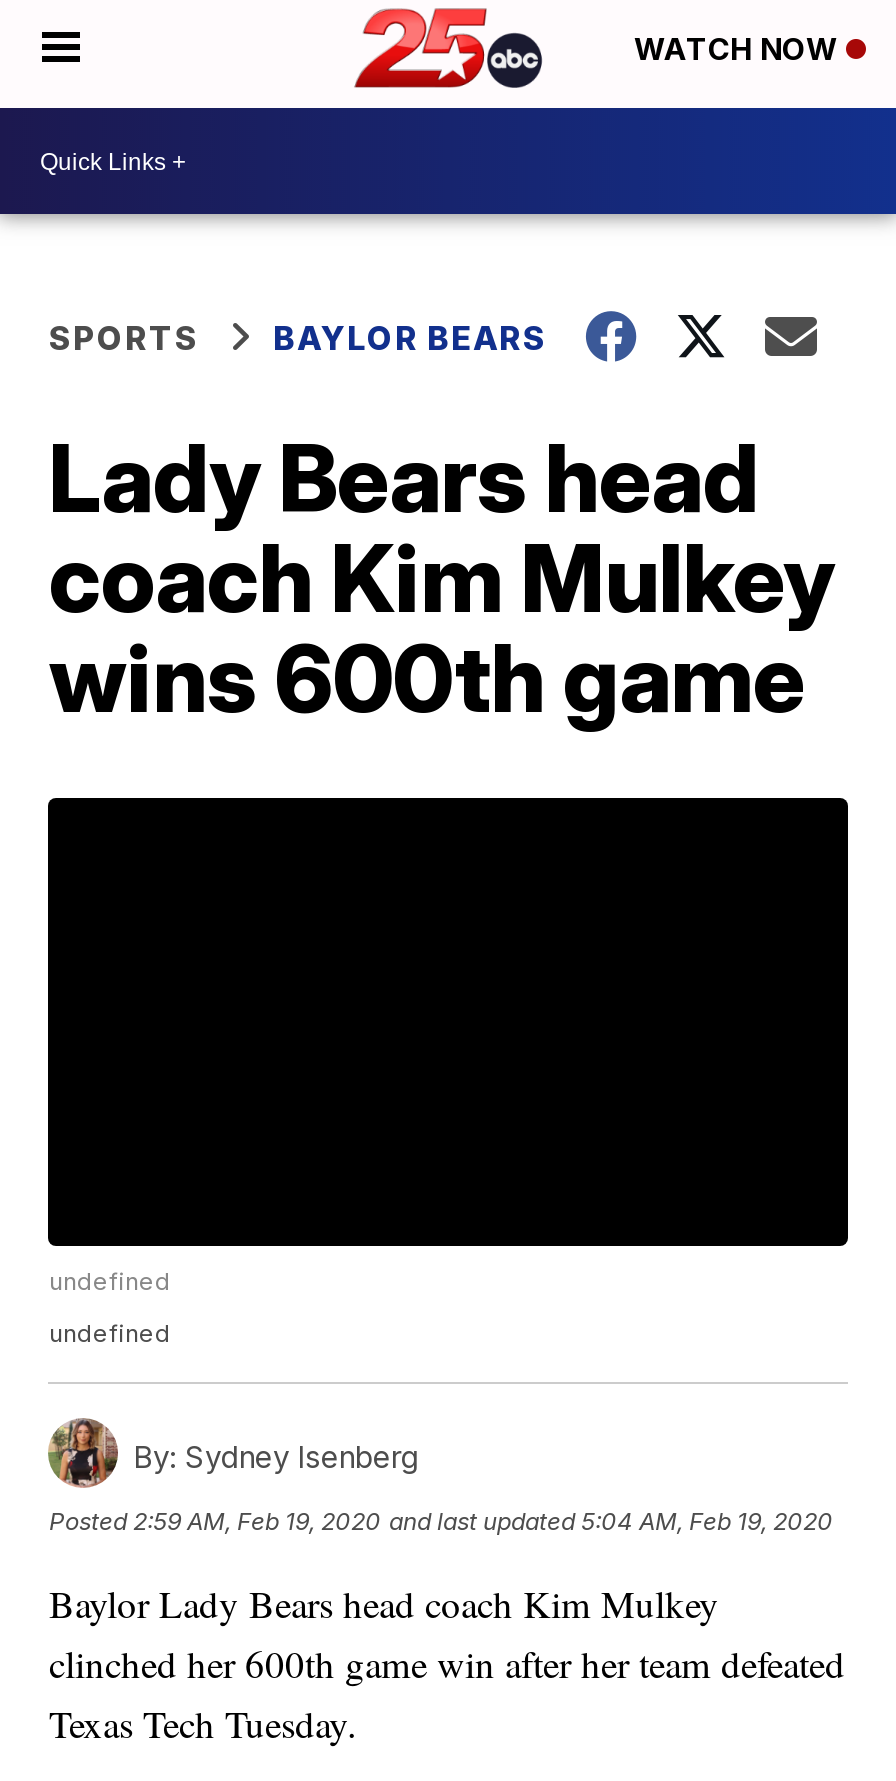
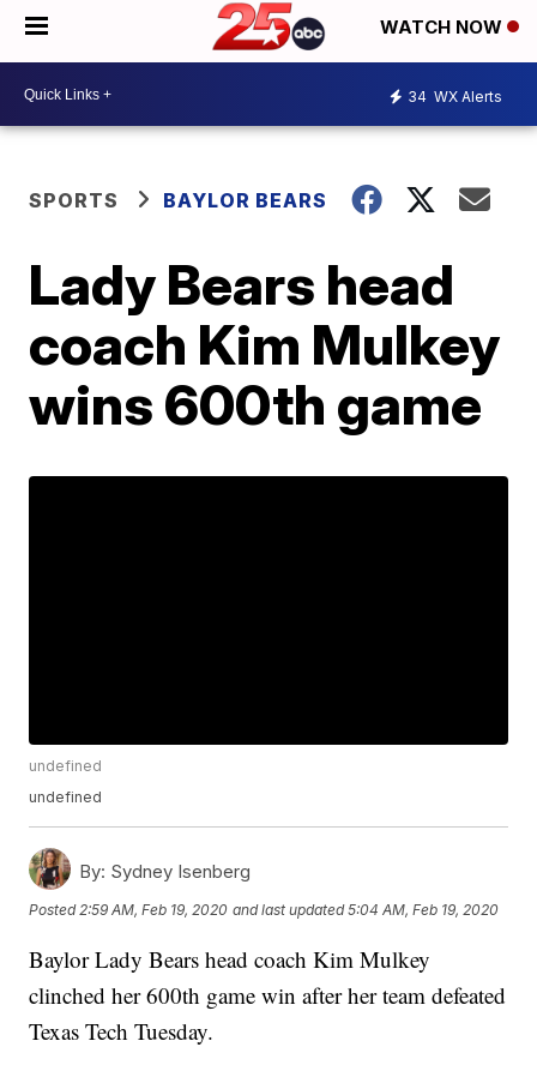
none -> [408,87,502,105] 34 WX Alerts

